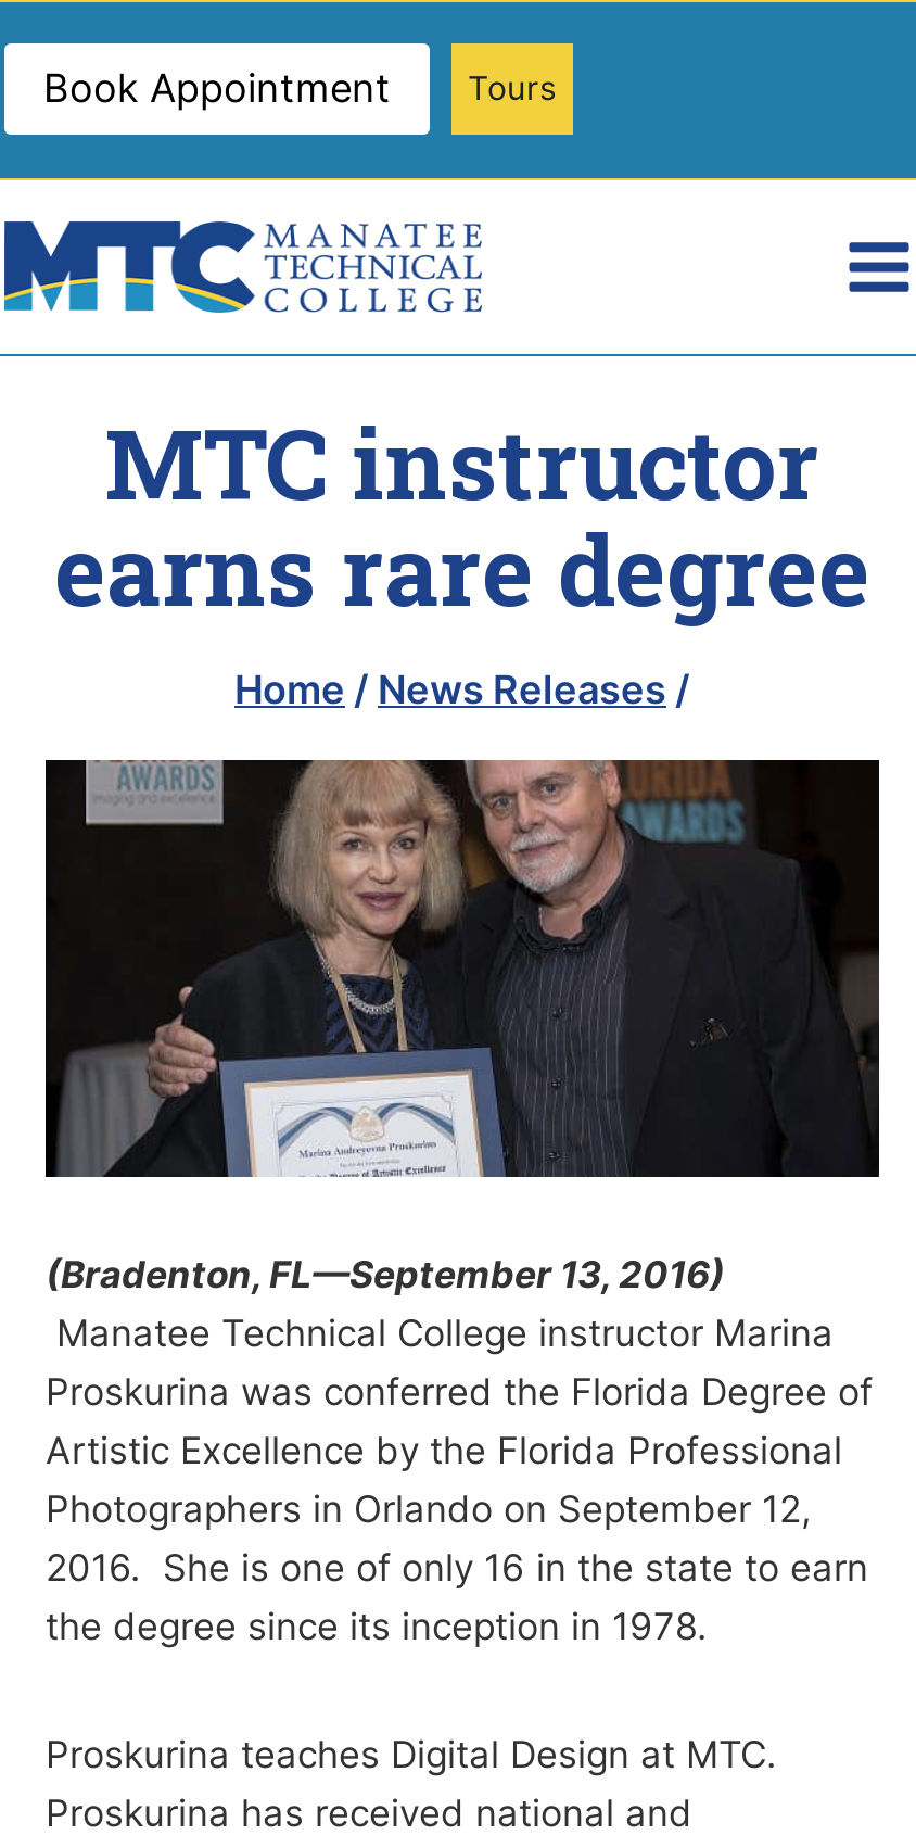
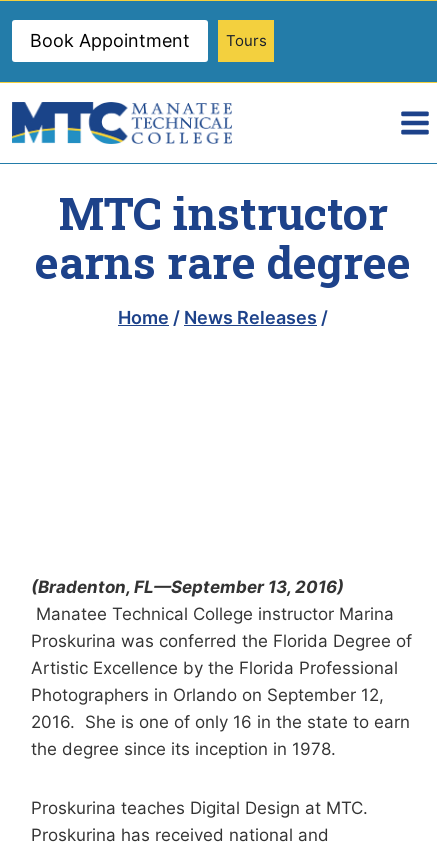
[43,758,881,1179] [image] -> none

